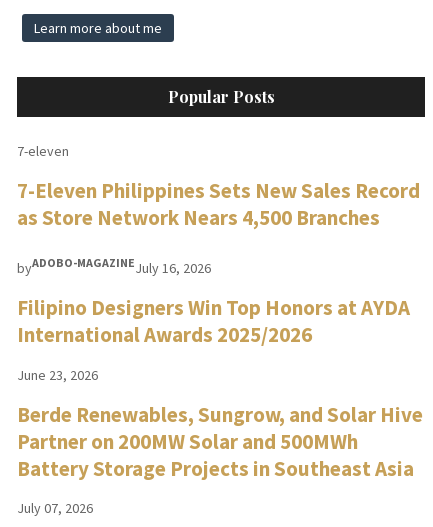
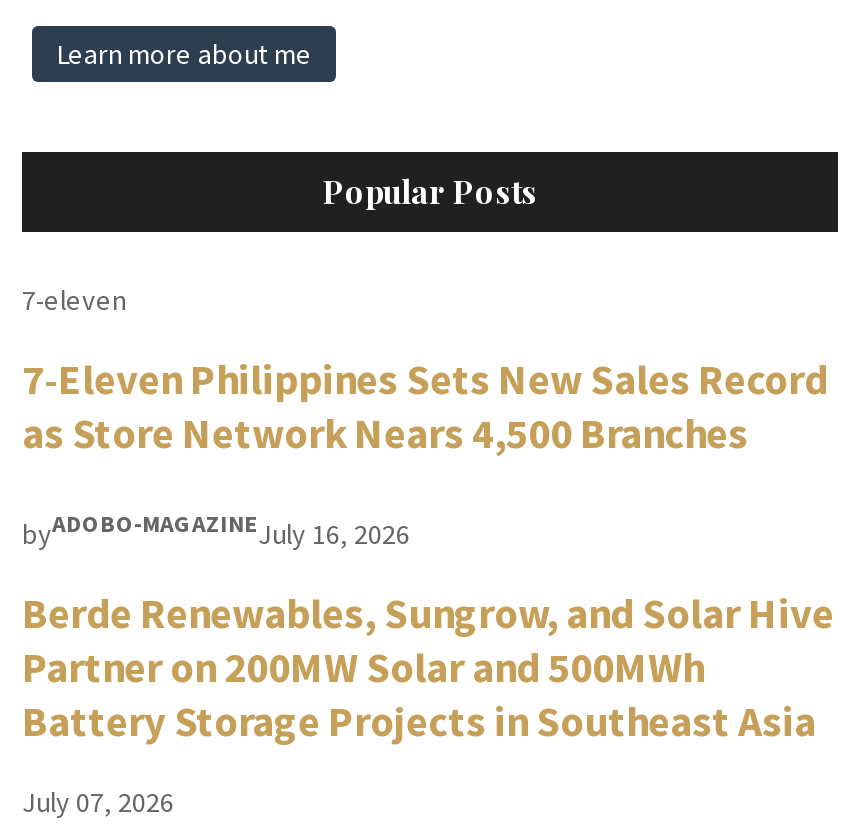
[17,294,410,384] Filipino Designers Win Top Honors at AYDA | International Awards 2025/2026 | June 23, 2026 -> none

